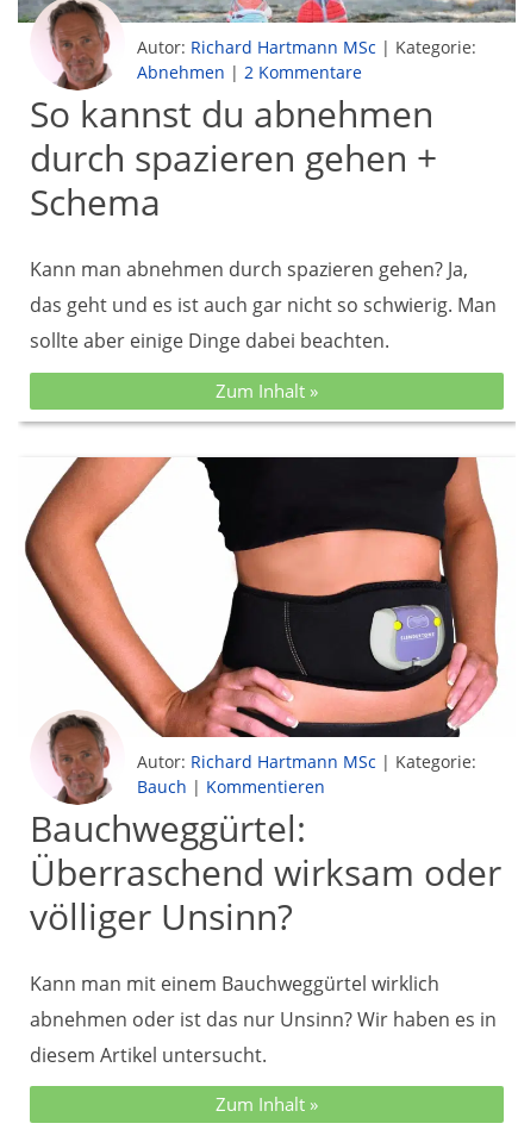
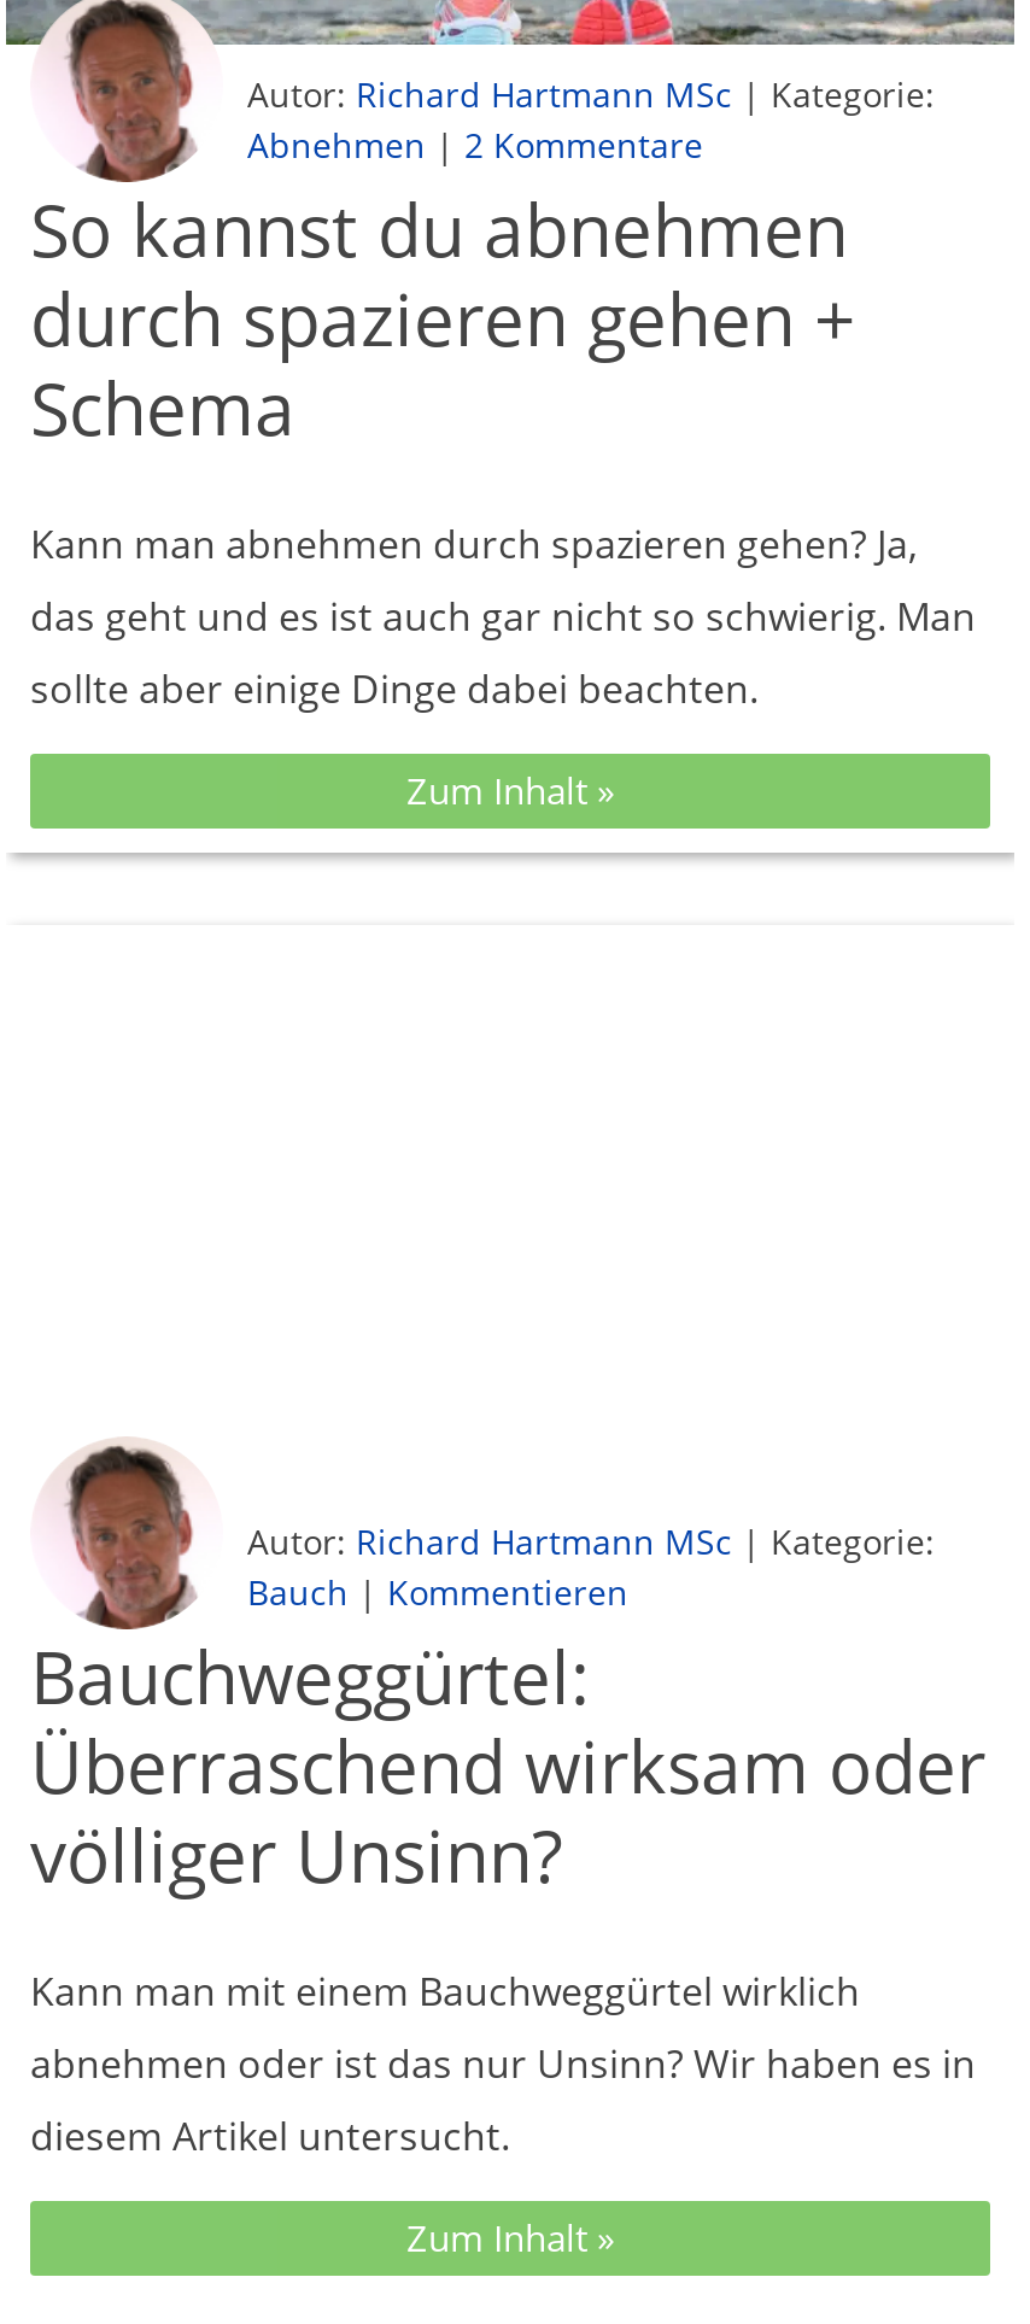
[24,456,499,738] [image] -> none

